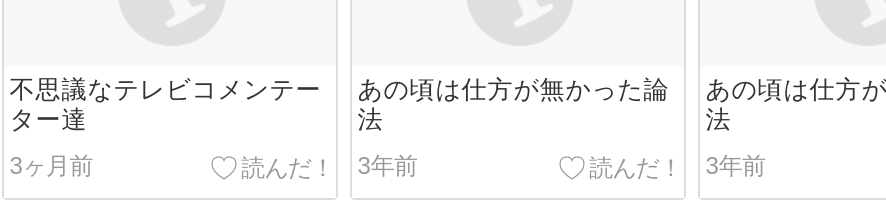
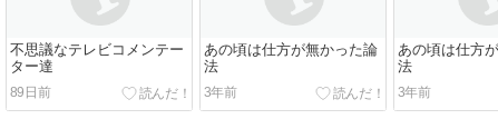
[10,153,93,181] 3ヶ月前 -> [10,85,50,101] 89日前

